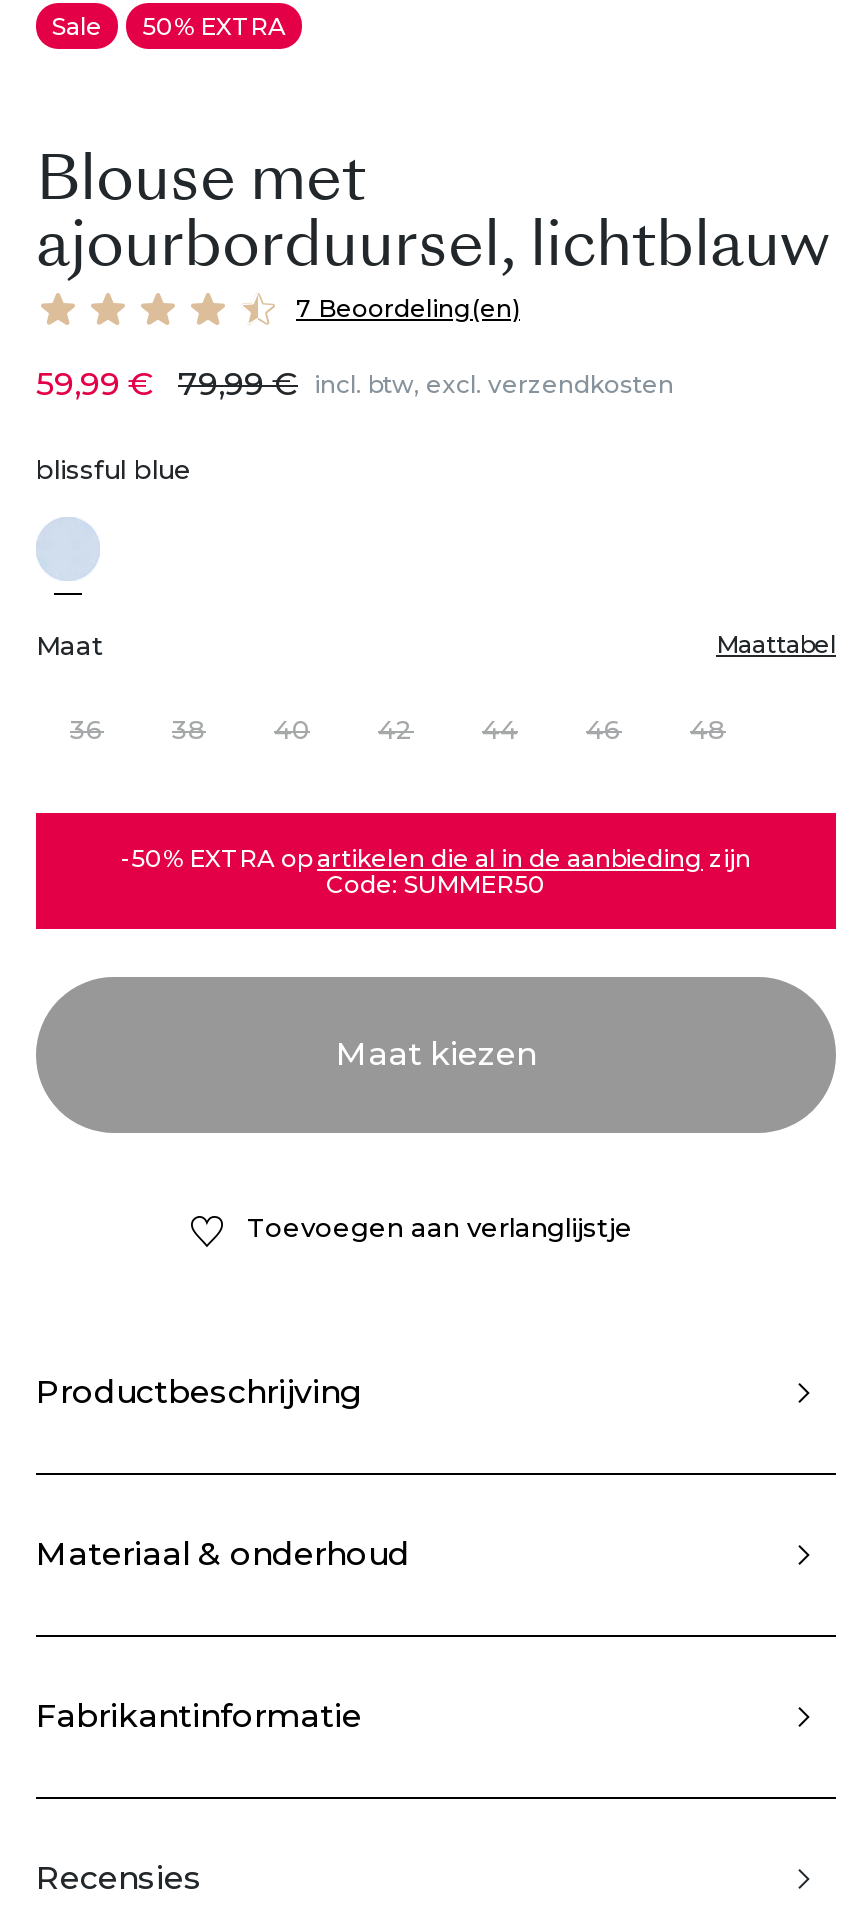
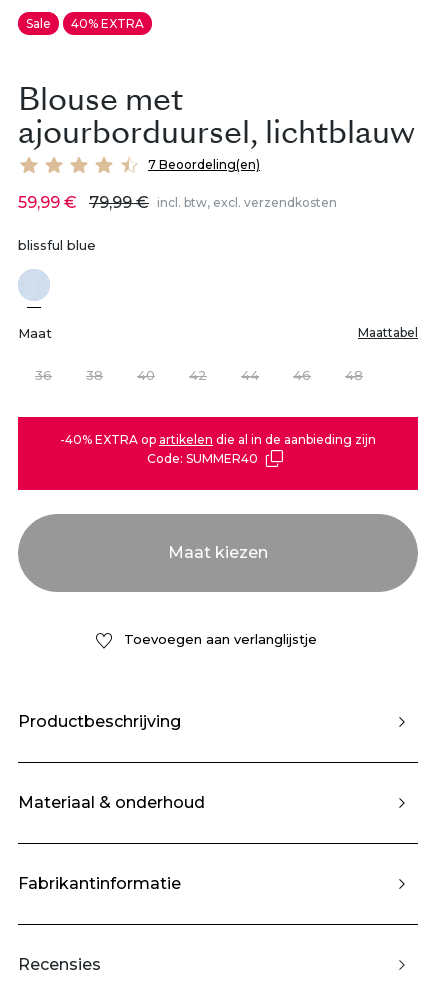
[52,10,286,40] Sale 50% EXTRA -> [26,16,144,31] Sale 40% EXTRA
[121,842,751,872] -50% EXTRA op artikelen die al in de aanbieding zijn -> [60,432,376,447] -40% EXTRA op artikelen die al in de aanbieding zijn
[326,868,546,898] Code: SUMMER50 -> [146,451,257,466] Code: SUMMER40

